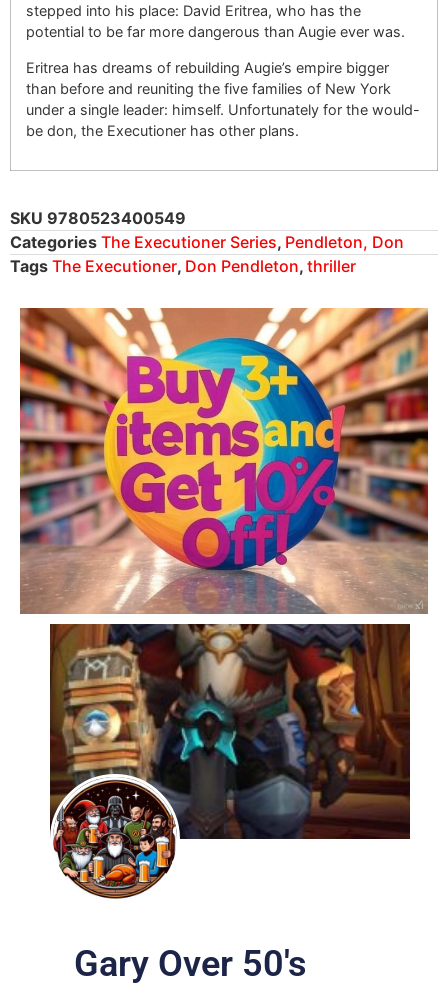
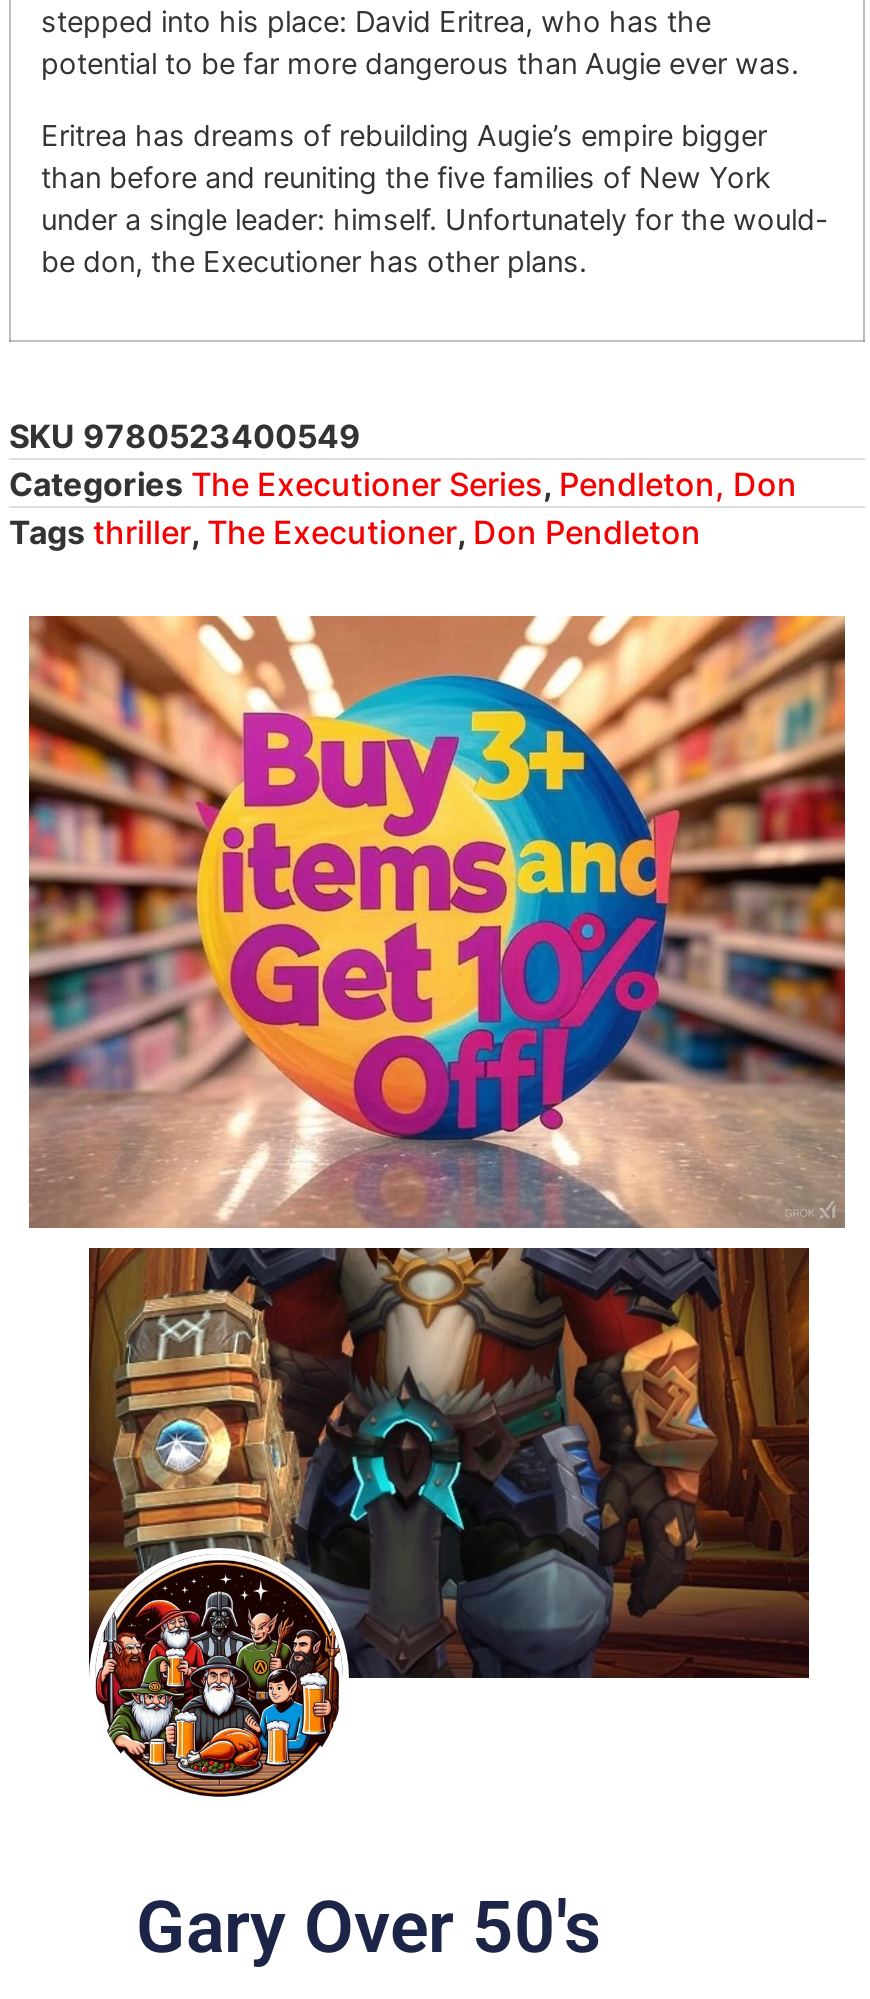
[10,256,356,276] Tags The Executioner, Don Pendleton, thriller -> [9,512,701,552] Tags thriller, The Executioner, Don Pendleton

